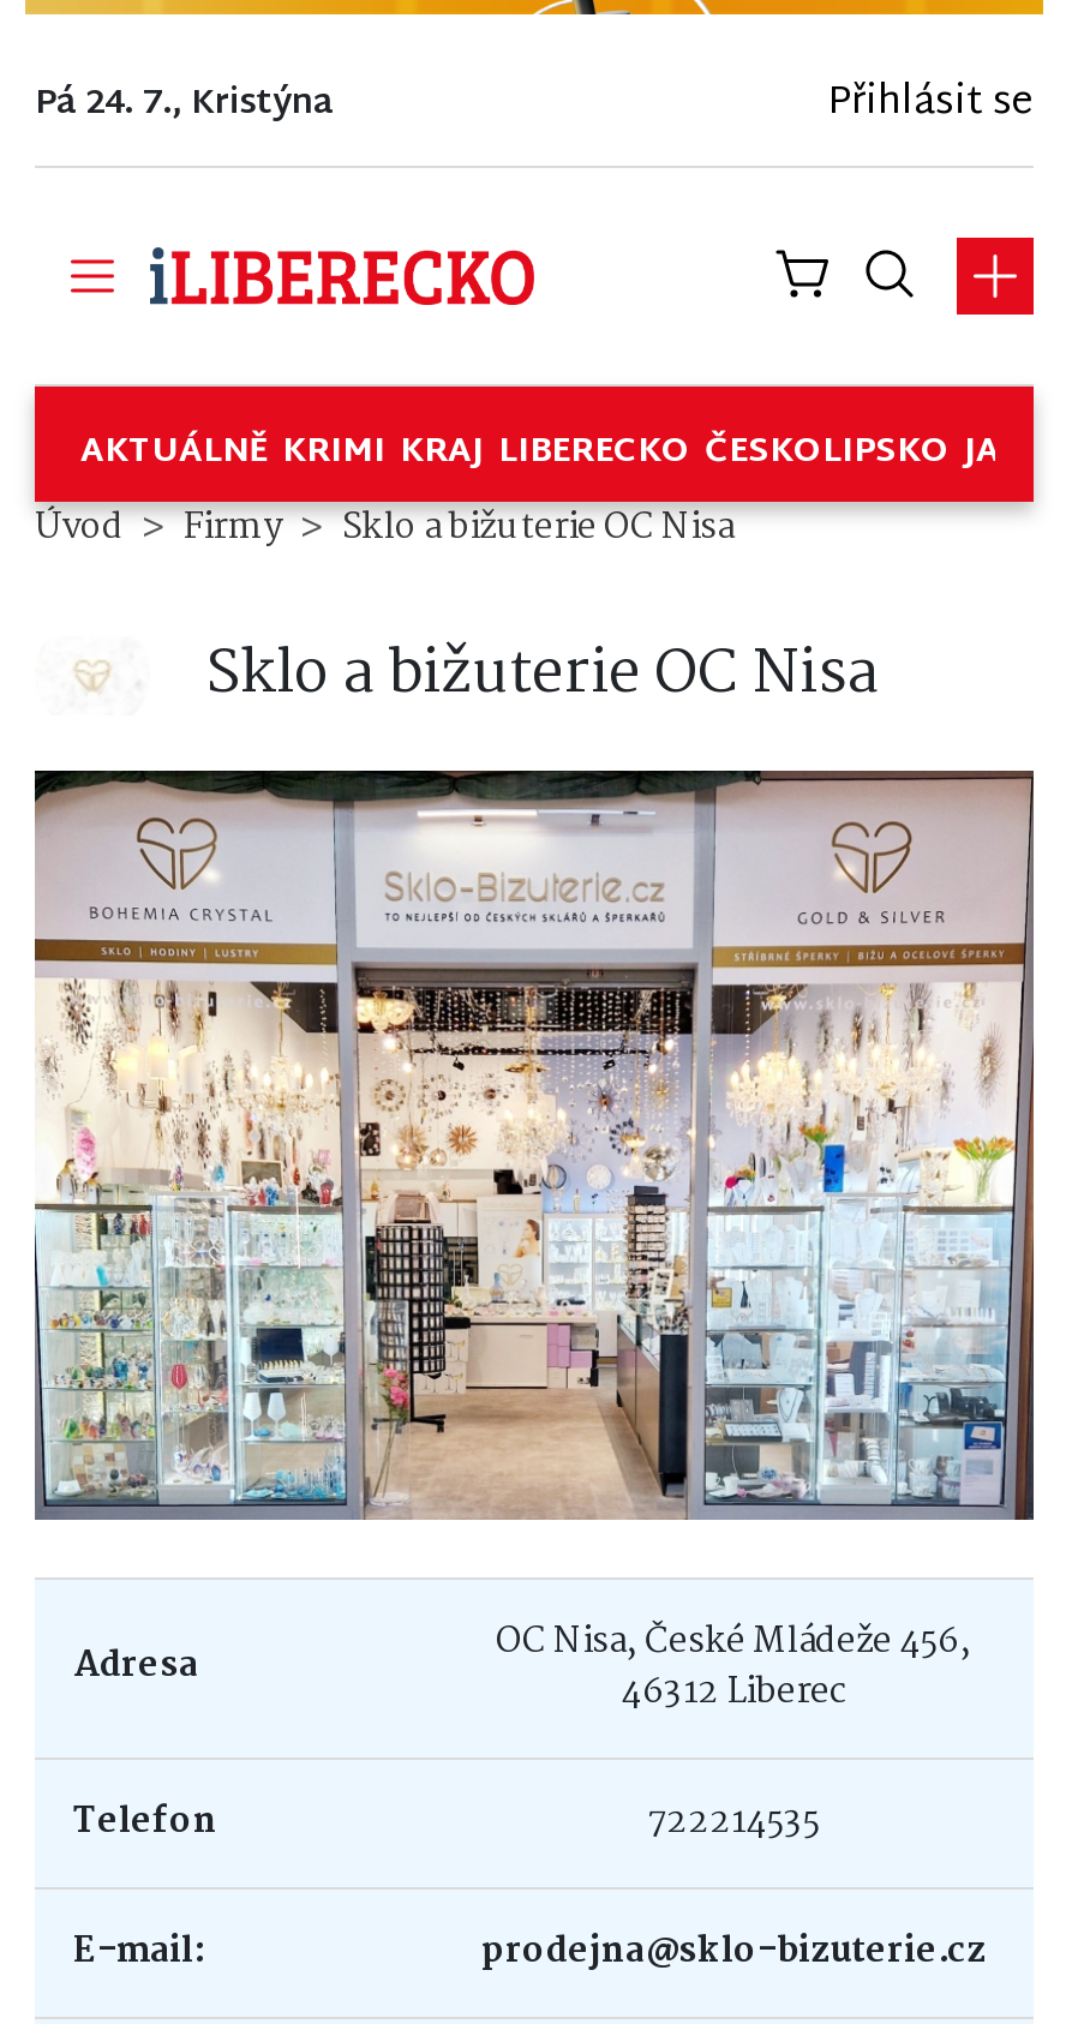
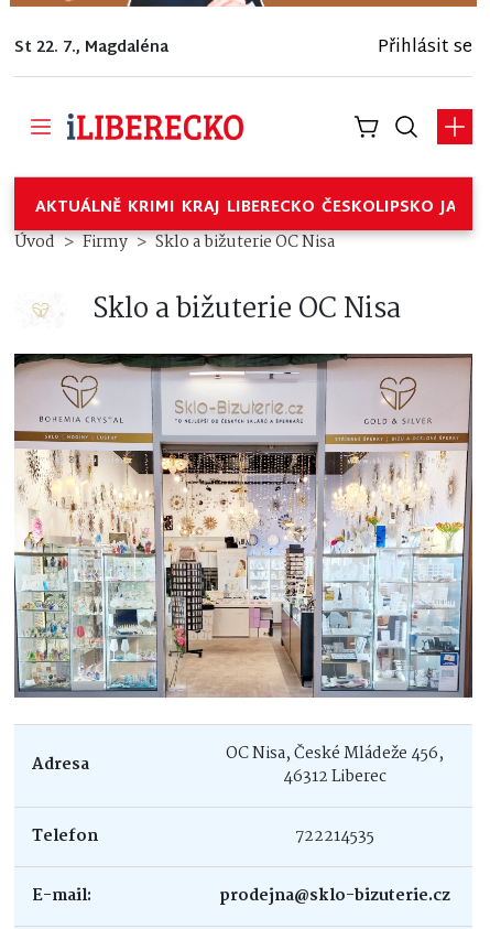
[35,75,333,135] Pá 24. 7., Kristýna -> [14,34,168,62] St 22. 7., Magdaléna

